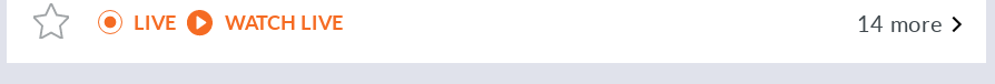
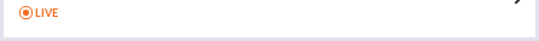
[225,7,942,38] WATCH LIVE | 14 more -> none

